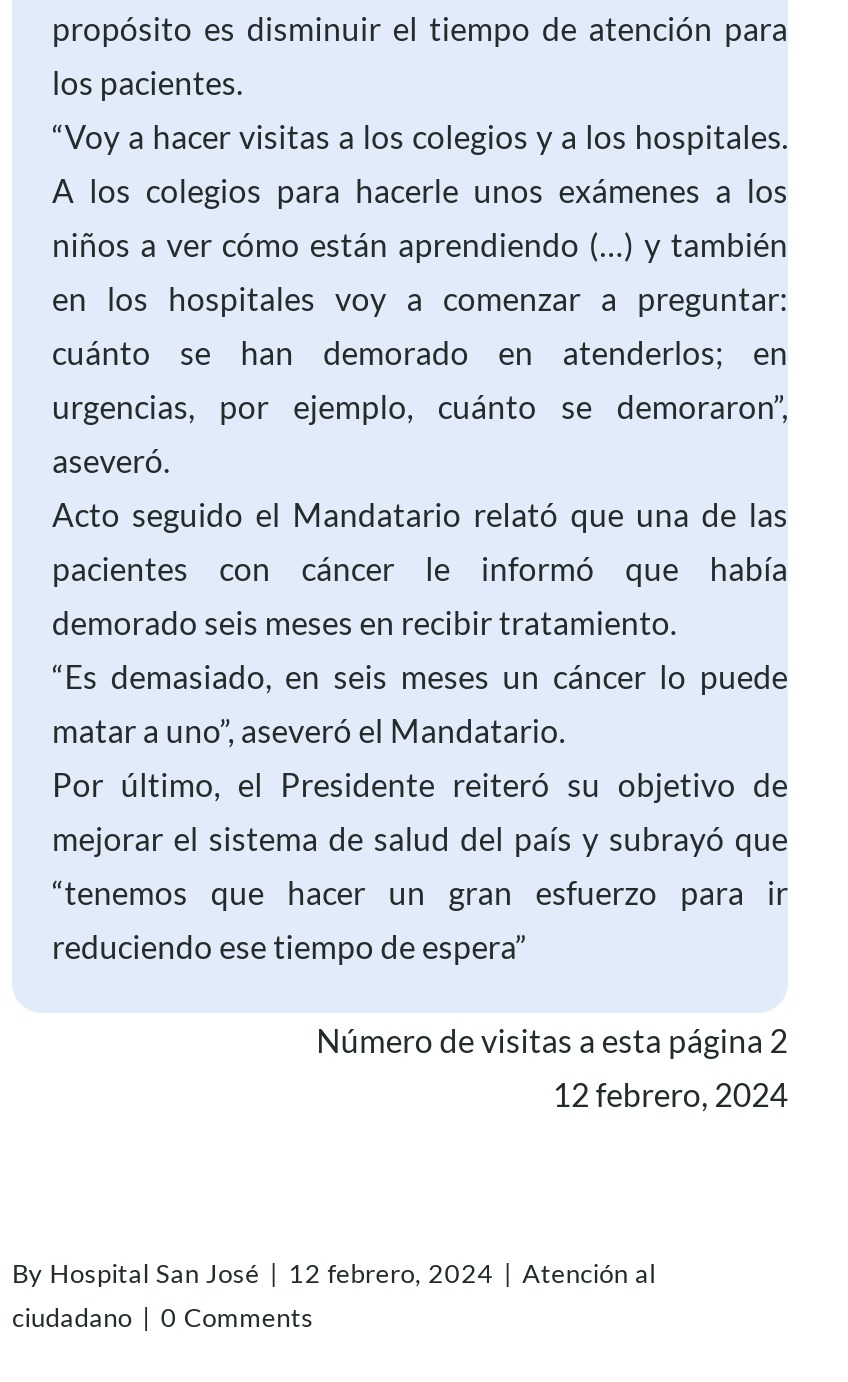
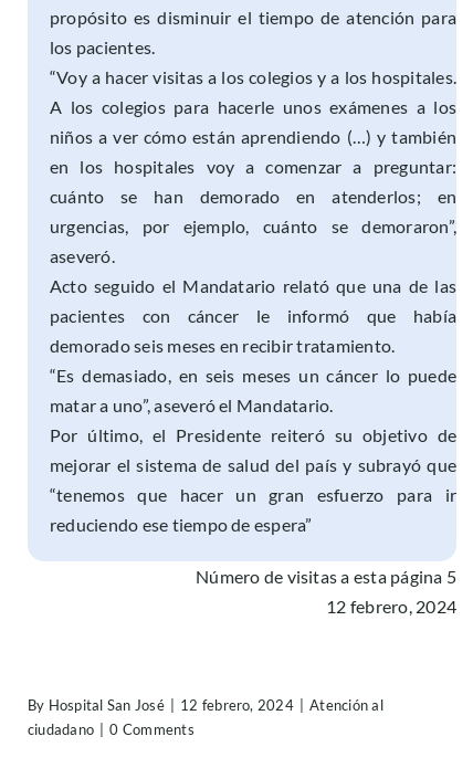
[316,1022,788,1060] Número de visitas a esta página 2 -> [196,566,456,587] Número de visitas a esta página 5

